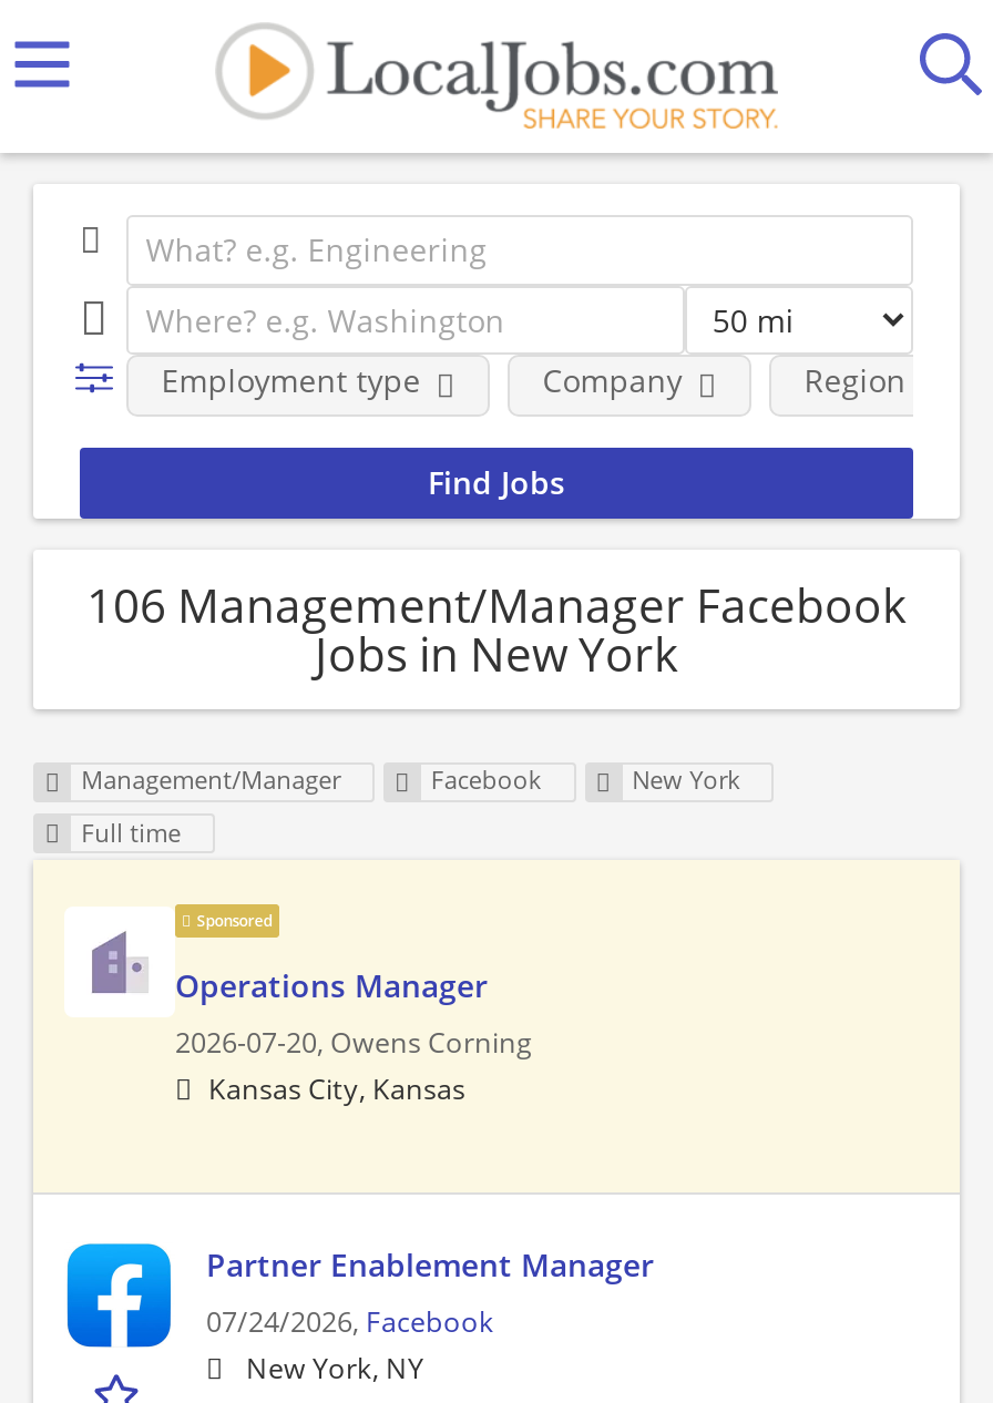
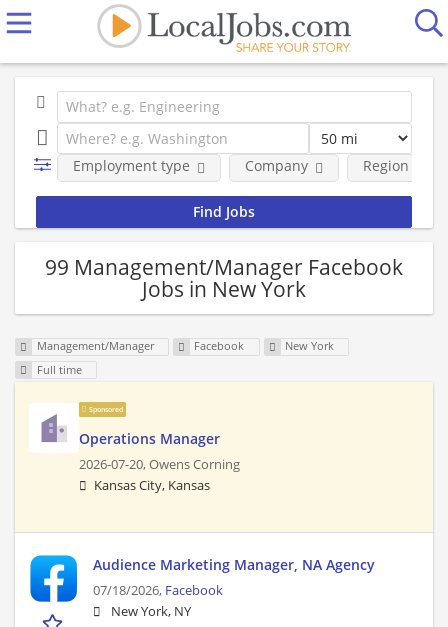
[86,573,907,635] 106 Management/Manager Facebook -> [45,252,403,280] 99 Management/Manager Facebook
[206,1244,654,1341] Partner Enablement Manager | 07/24/2026, Facebook -> [93,555,375,599] Audience Marketing Manager, NA Agency | 07/18/2026, Facebook

